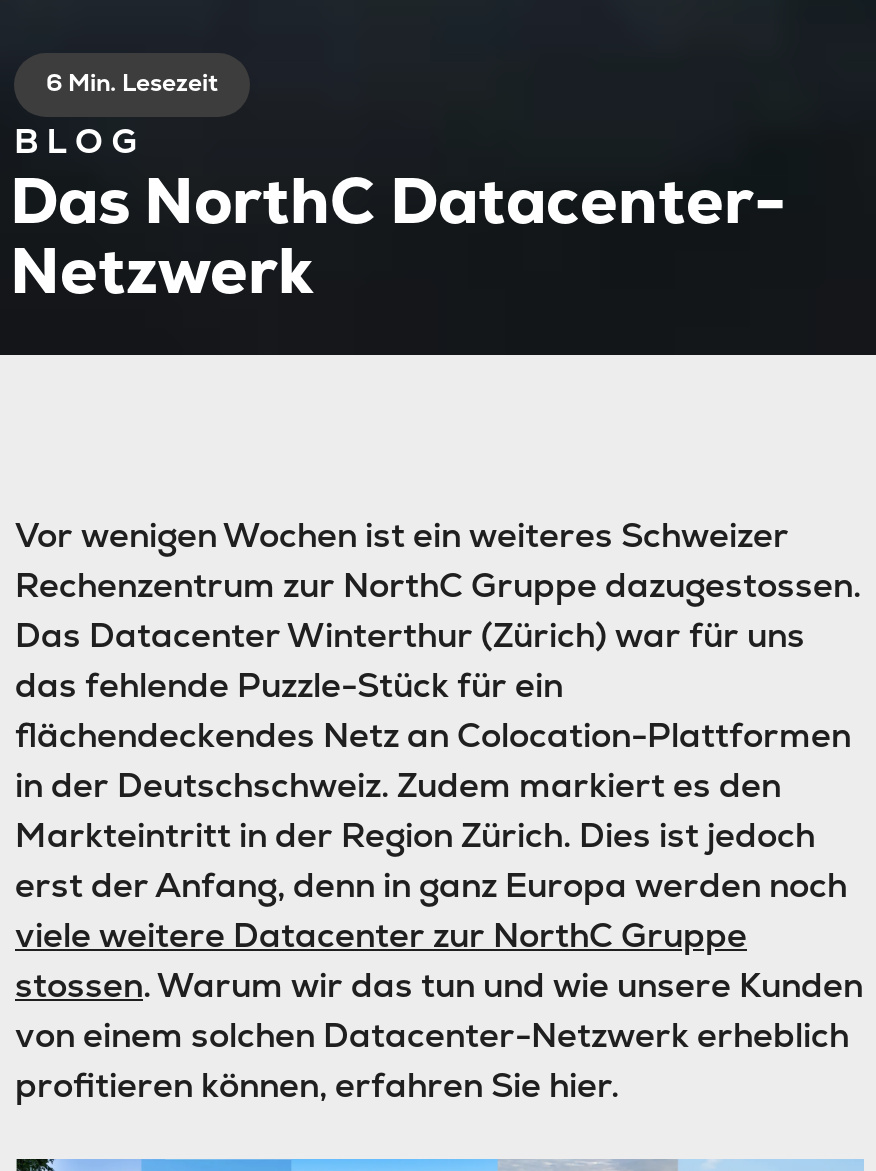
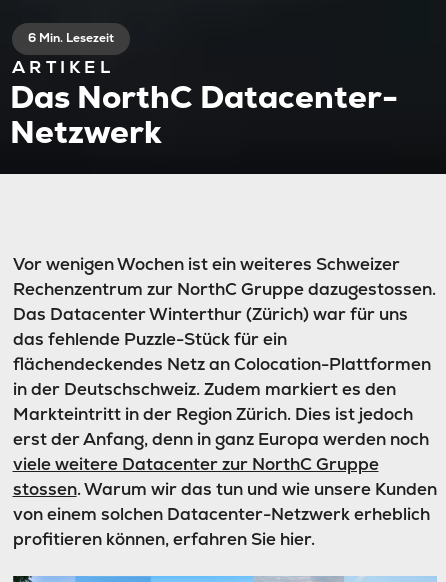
[14,118,146,162] BLOG -> [12,56,114,78] ARTIKEL

